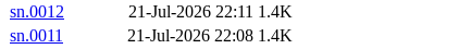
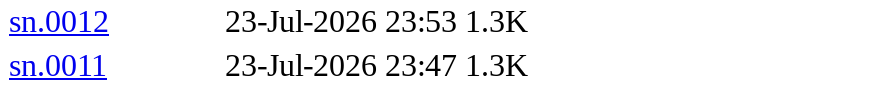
[128,3,293,21] 21-Jul-2026 22:11 1.4K -> [225,5,529,39] 23-Jul-2026 23:53 1.3K
[127,27,293,45] 21-Jul-2026 22:08 1.4K -> [225,49,529,83] 23-Jul-2026 23:47 1.3K

